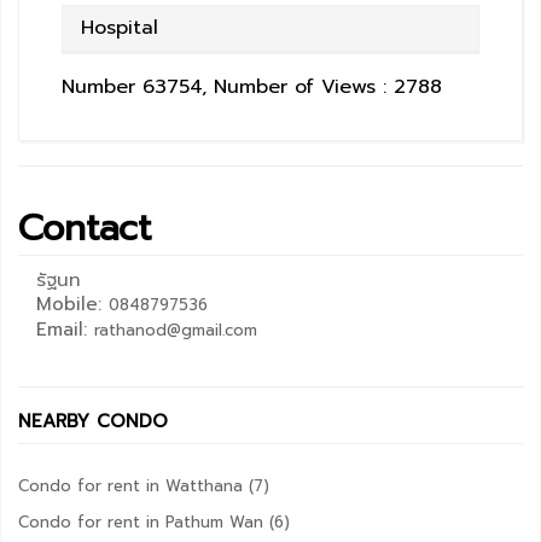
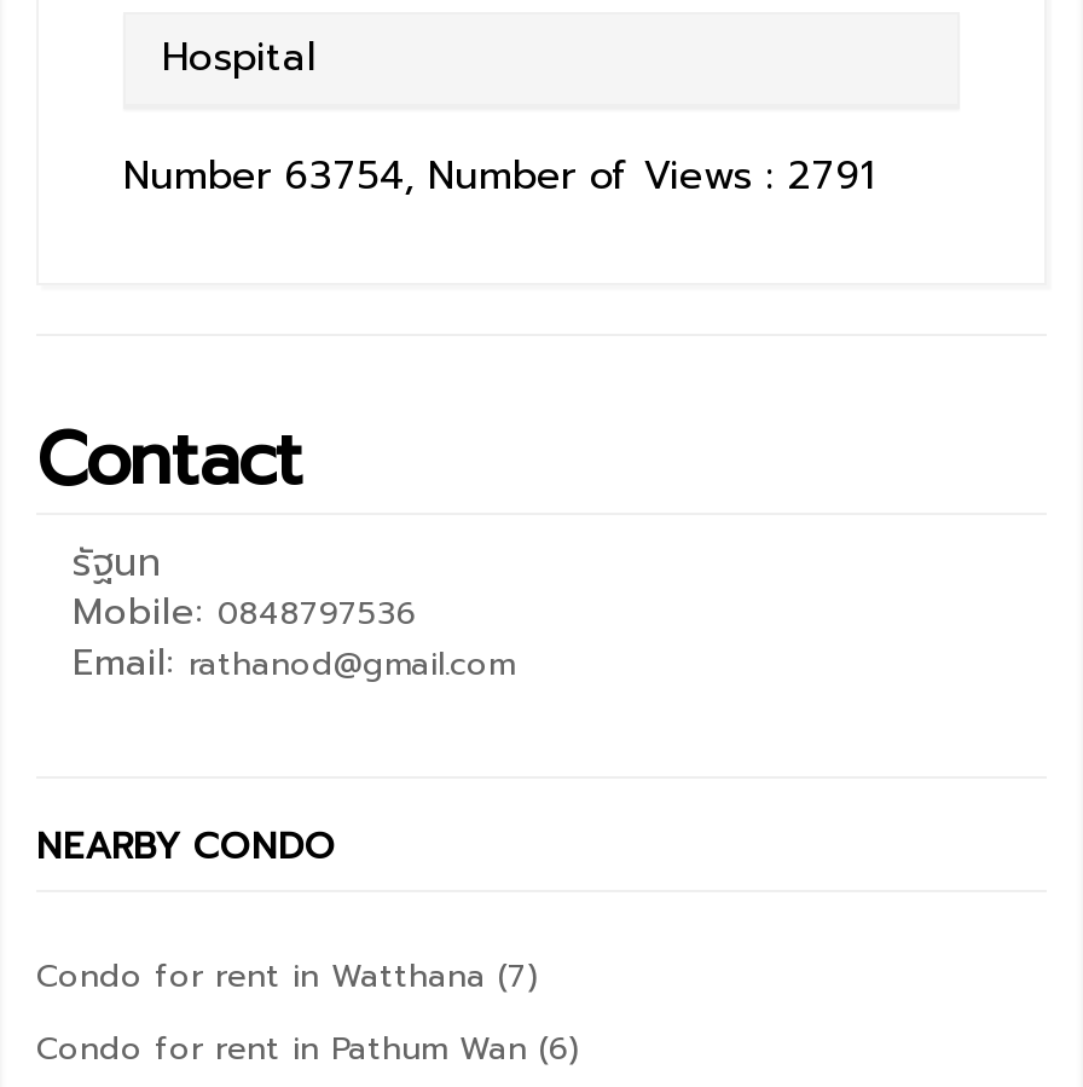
[62,72,442,101] Number 63754, Number of Views : 2788 -> [123,147,875,205] Number 63754, Number of Views : 2791

